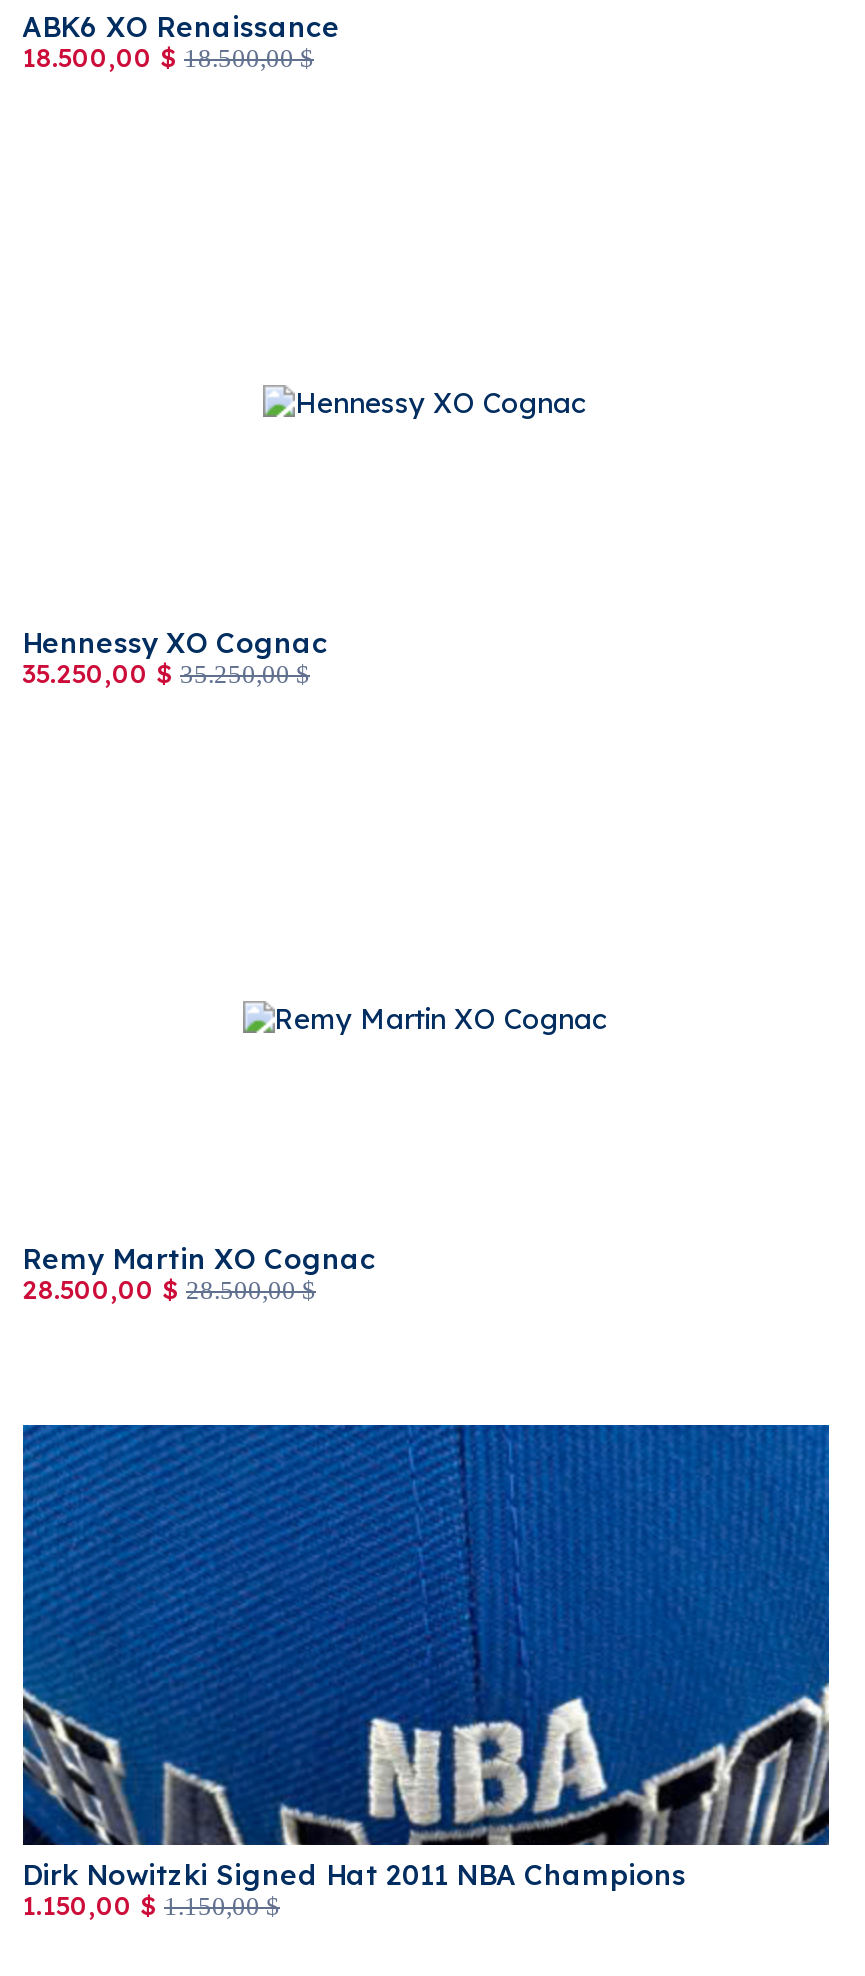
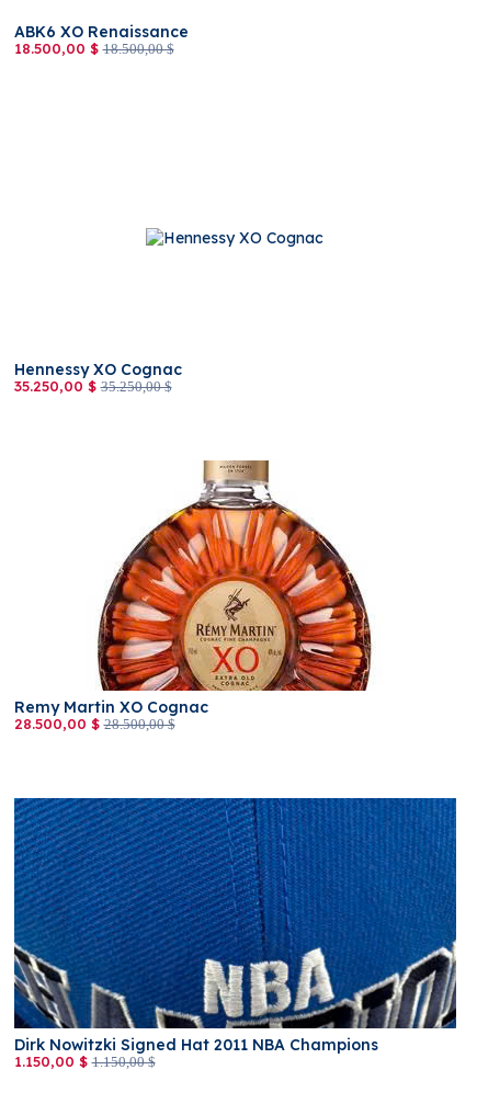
none -> [96,459,373,692] [image]

